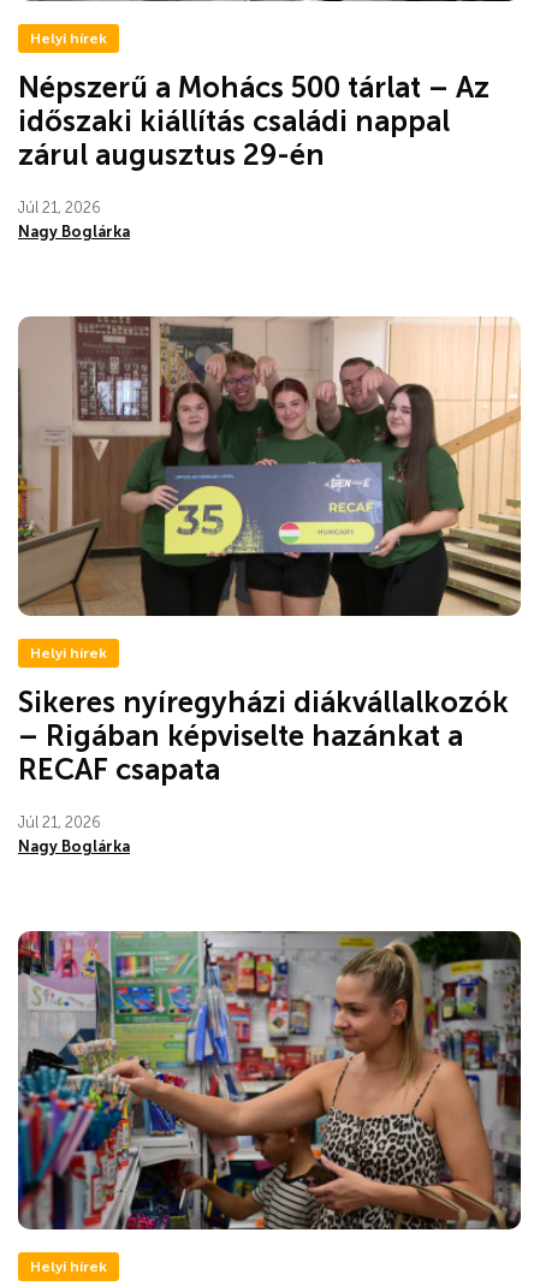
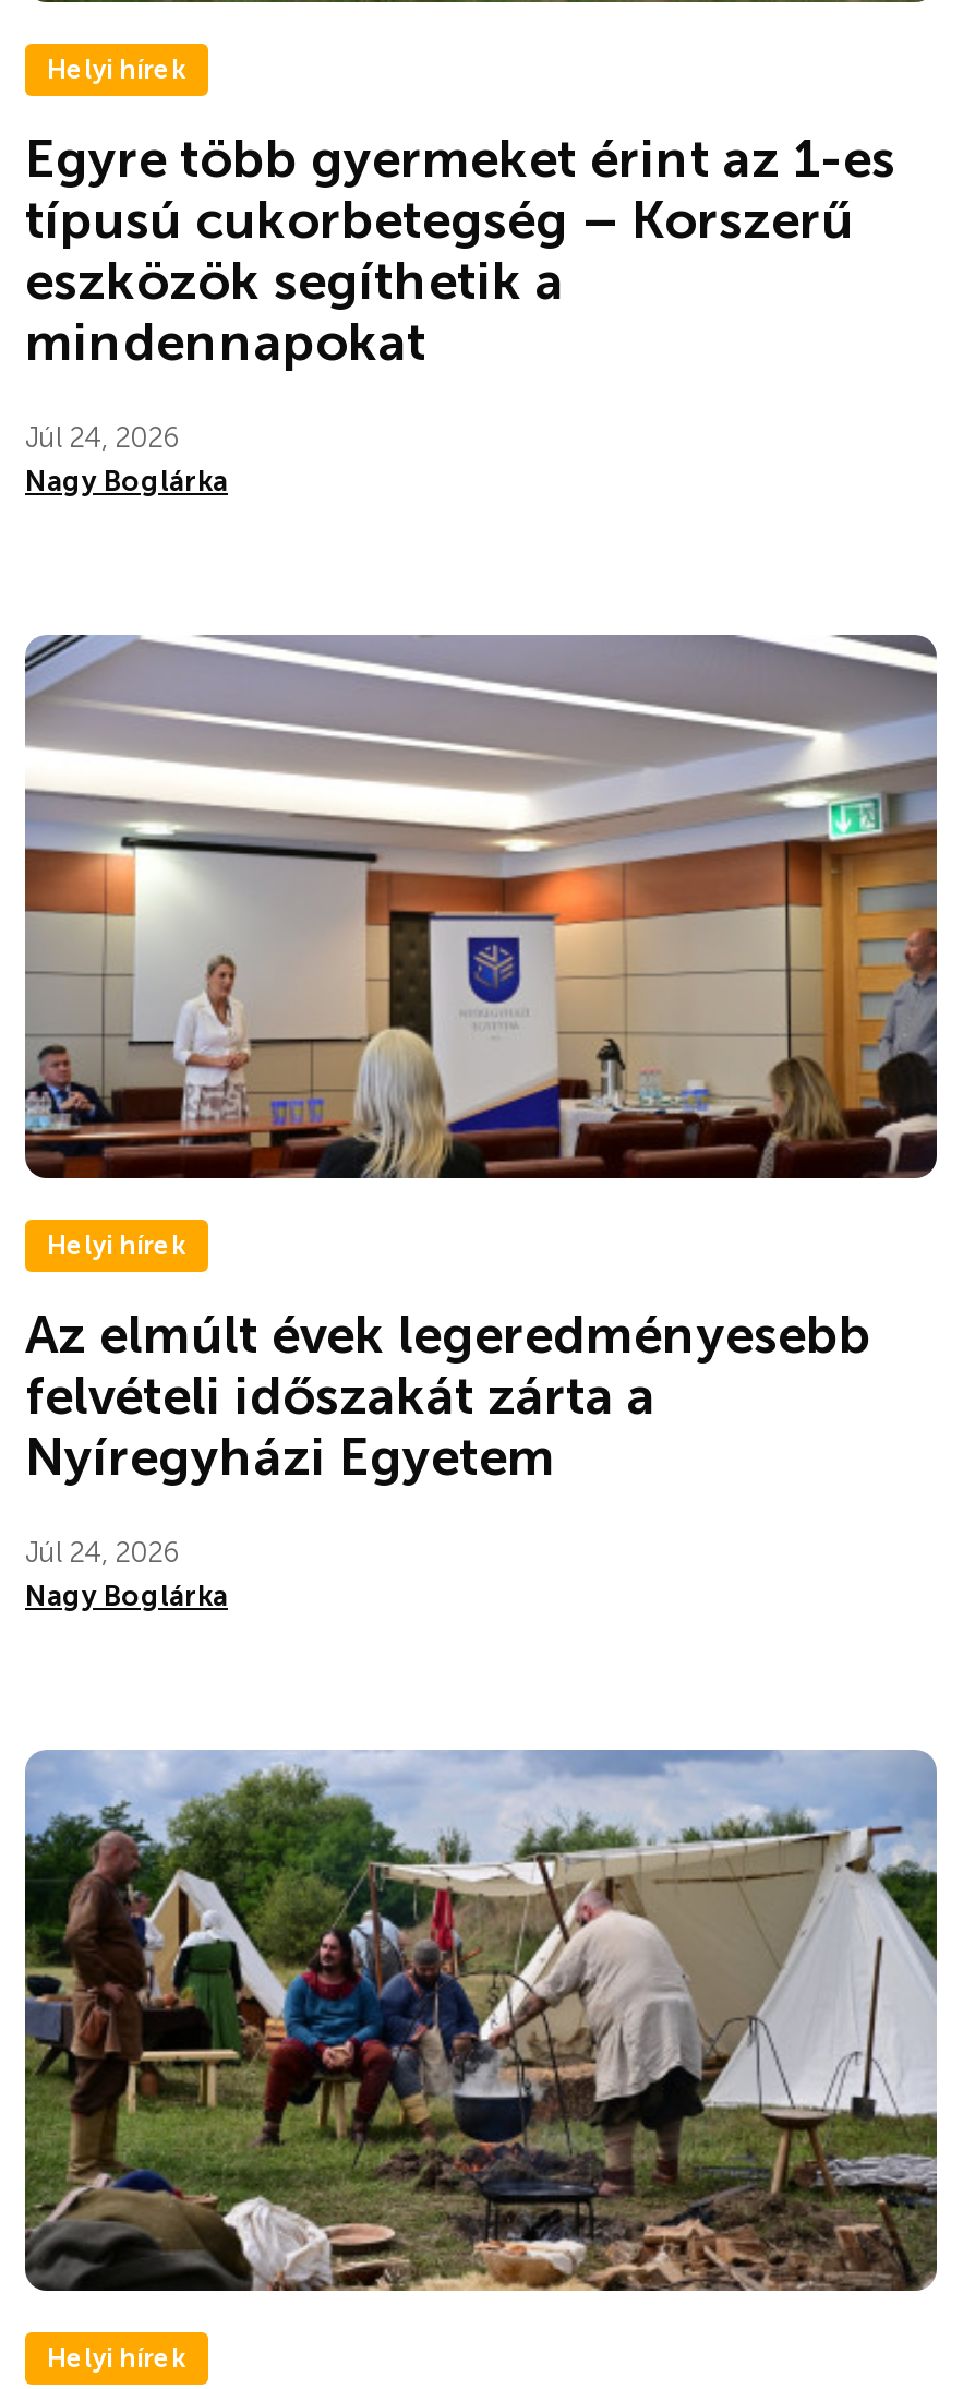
[18,70,489,172] Népszerű a Mohács 500 tárlat – Az | időszaki kiállítás családi nappal | zárul augusztus 29-én -> [25,127,895,373] Egyre több gyermeket érint az 1-es | típusú cukorbetegség – Korszerű | eszközök segíthetik a | mindennapokat
[18,198,101,217] Júl 21, 2026 -> [25,421,180,454] Júl 24, 2026
[17,315,522,617] [image] -> [23,633,939,1180] [image]
[18,684,509,786] Sikeres nyíregyházi diákvállalkozók | – Rigában képviselte hazánkat a | RECAF csapata -> [25,1302,871,1487] Az elmúlt évek legeredményesebb | felvételi időszakát zárta a | Nyíregyházi Egyetem
[18,813,101,831] Júl 21, 2026 -> [25,1535,180,1568] Júl 24, 2026
[17,930,522,1231] [image] -> [23,1748,937,2293] [image]

